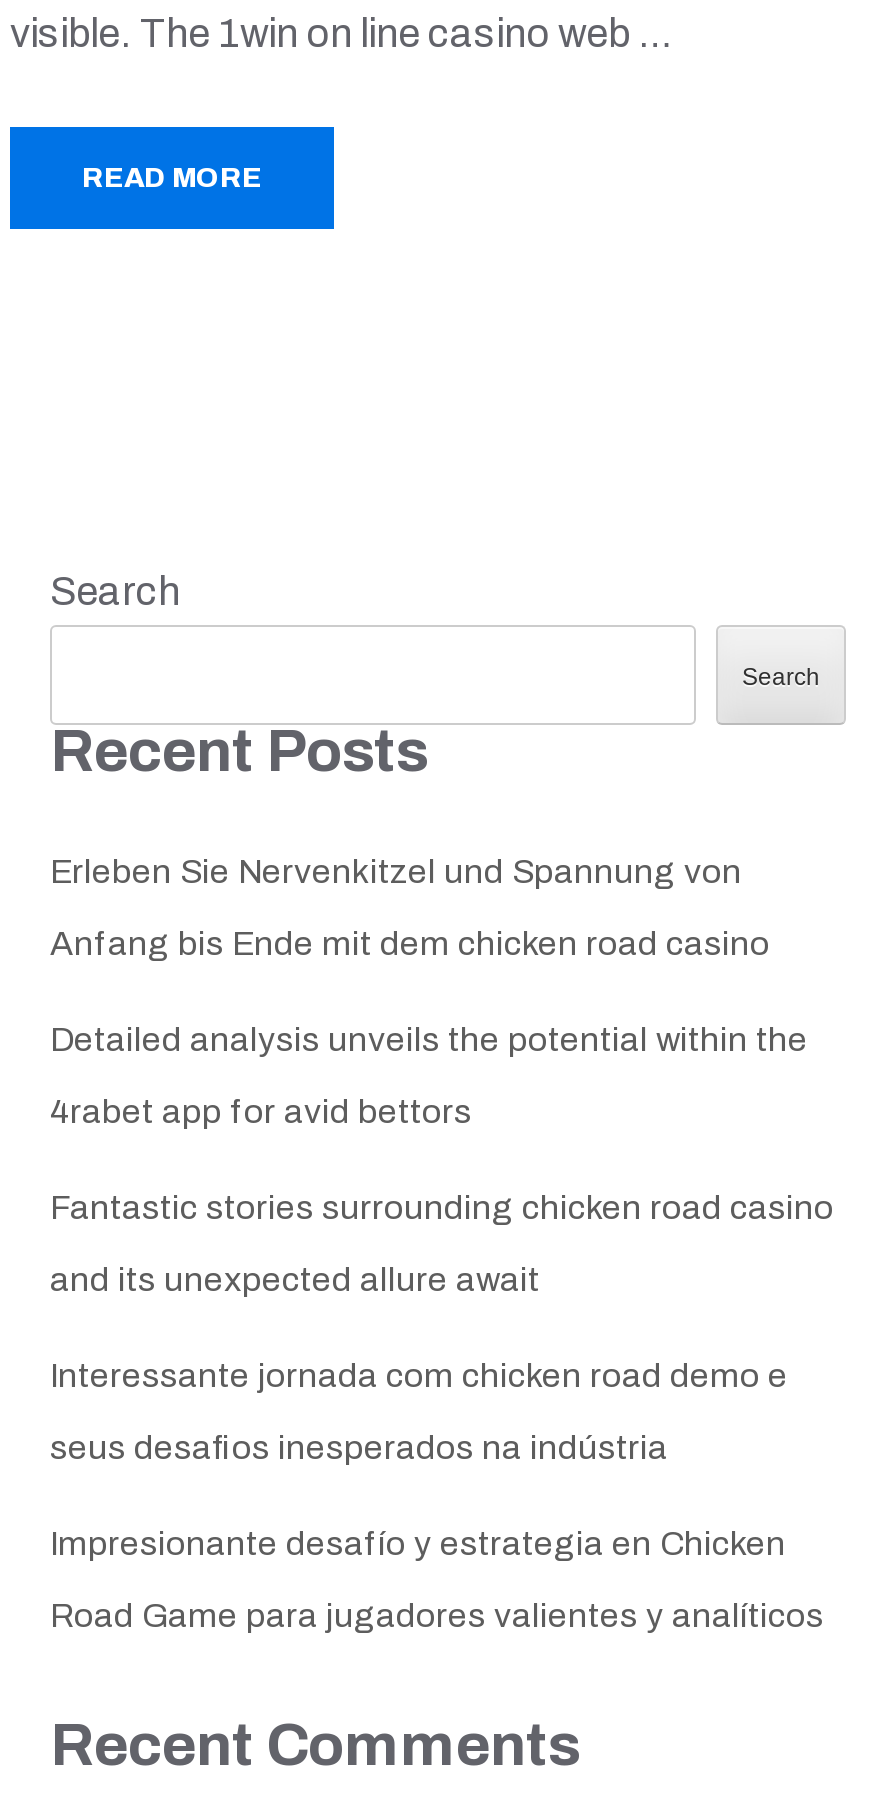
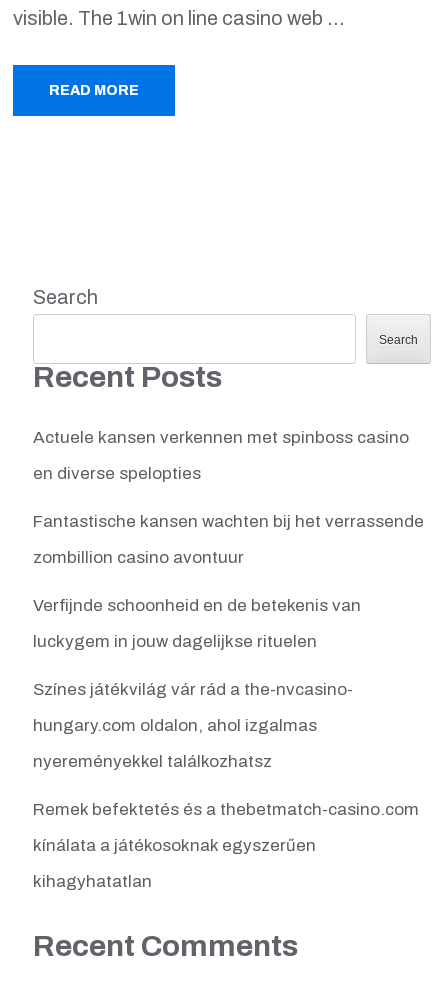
[50,853,834,1635] Erleben Sie Nervenkitzel und Spannung von | Anfang bis Ende mit dem chicken road casino | Detailed analysis unveils the potential within the | 4rabet app for avid bettors | Fantastic stories surrounding chicken road casino | and its unexpected allure await | Interessante jornada com chicken road demo e | seus desafios inesperados na indústria | Impresionante desafío y estrategia en Chicken | Road Game para jugadores valientes y analíticos -> [33,428,424,891] Actuele kansen verkennen met spinboss casino | en diverse spelopties | Fantastische kansen wachten bij het verrassende | zombillion casino avontuur | Verfijnde schoonheid en de betekenis van | luckygem in jouw dagelijkse rituelen | Színes játékvilág vár rád a the-nvcasino- | hungary.com oldalon, ahol izgalmas | nyereményekkel találkozhatsz | Remek befektetés és a thebetmatch-casino.com | kínálata a játékosoknak egyszerűen | kihagyhatatlan

